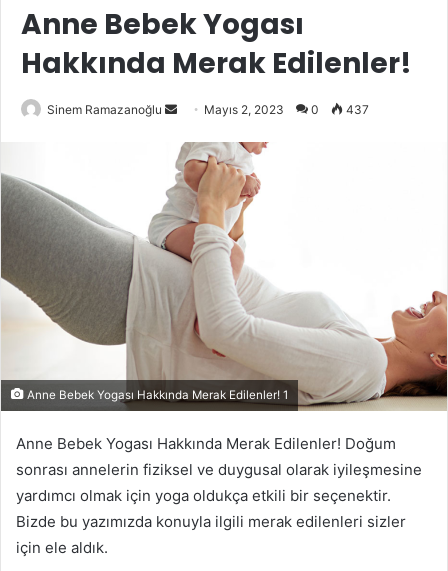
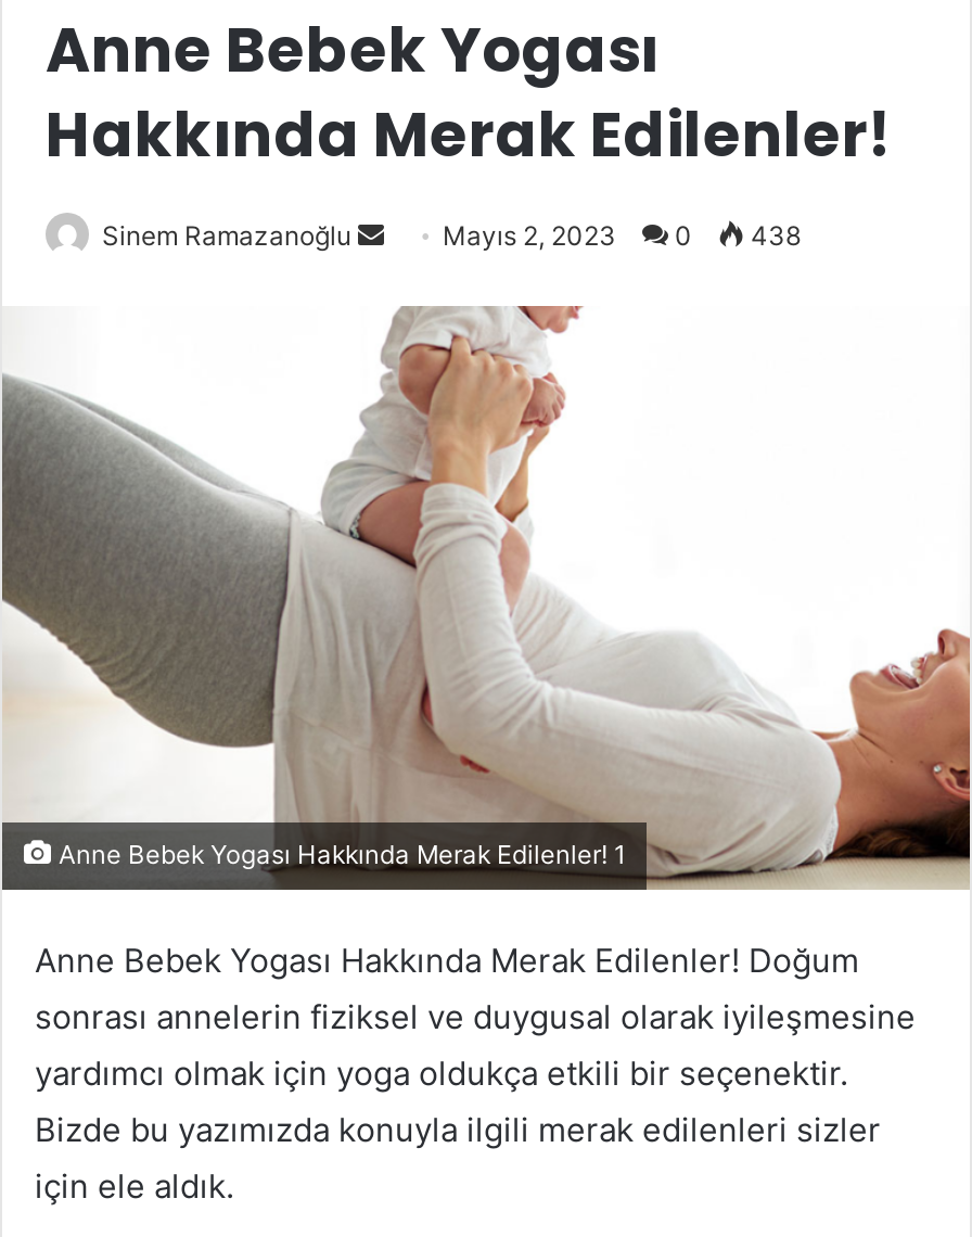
[343,102,369,117] 437 -> [744,220,801,252] 438

